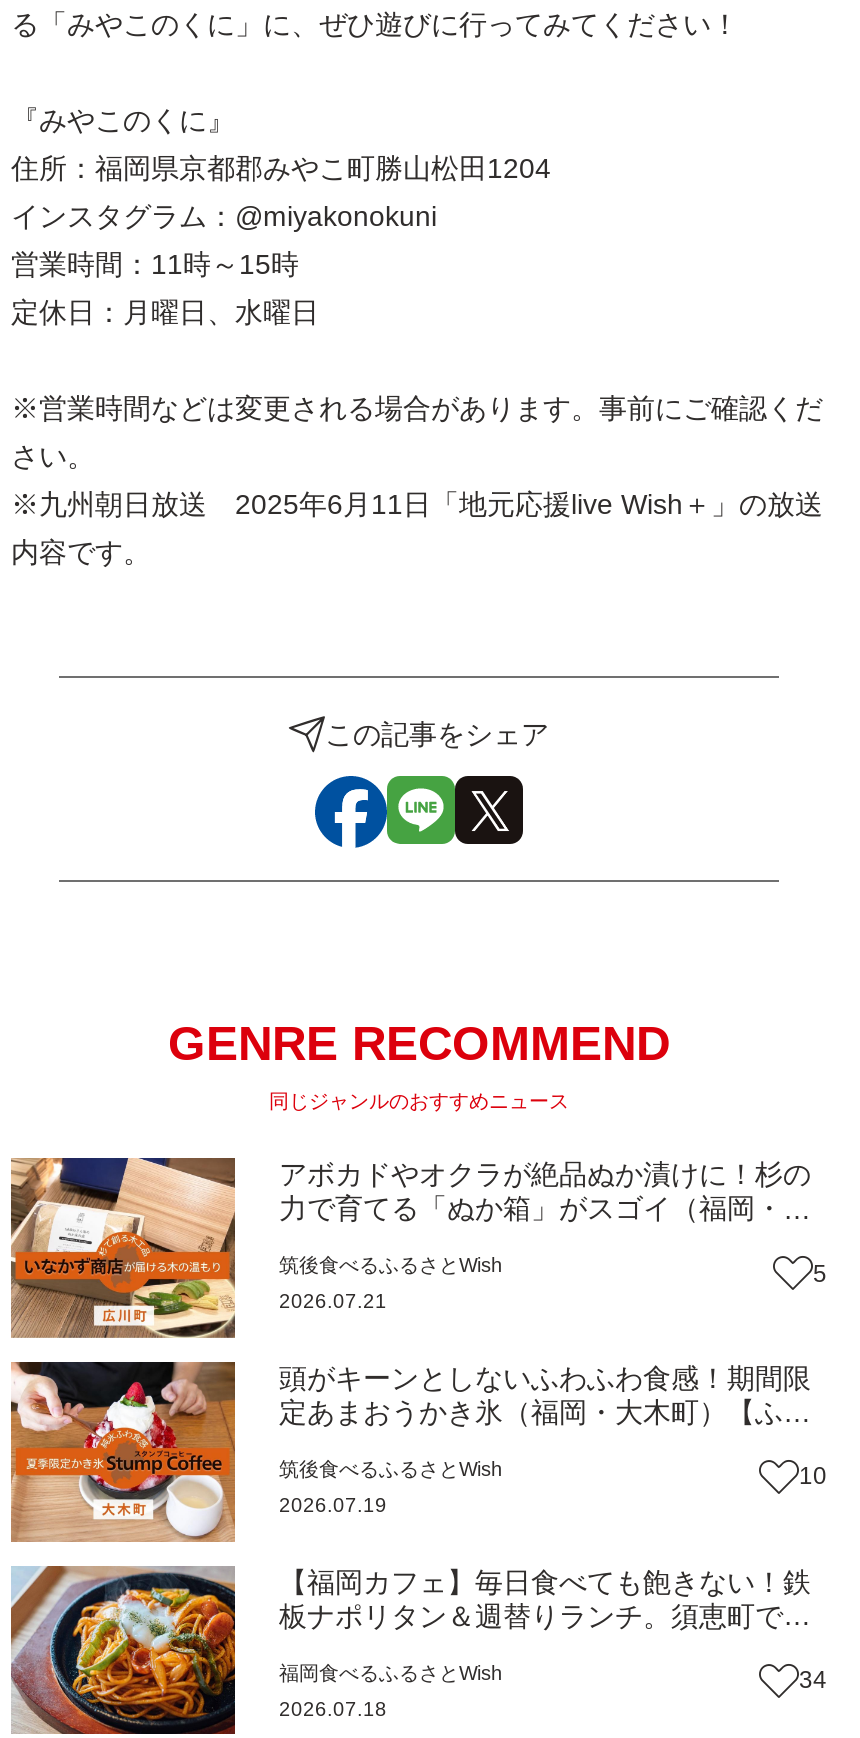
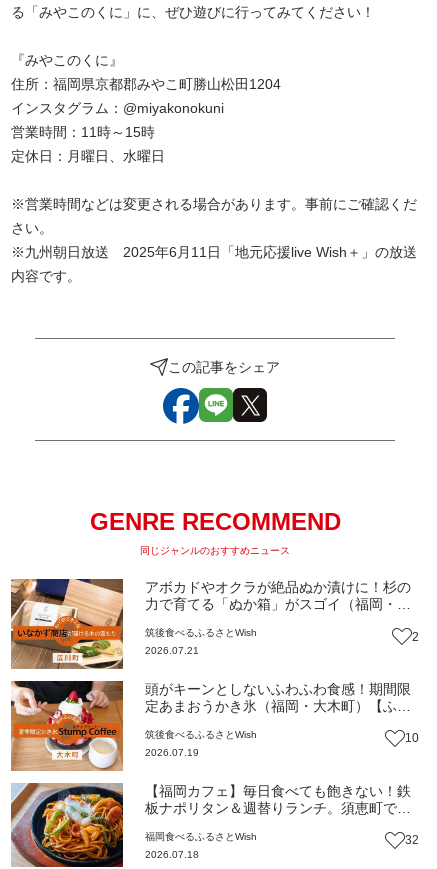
[813,1260,827,1288] 5 -> [412,630,419,644] 2
[799,1666,827,1694] 34 -> [405,833,419,847] 32

